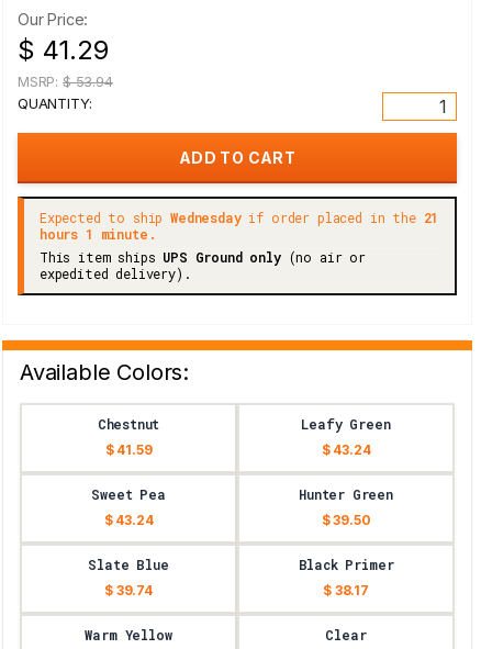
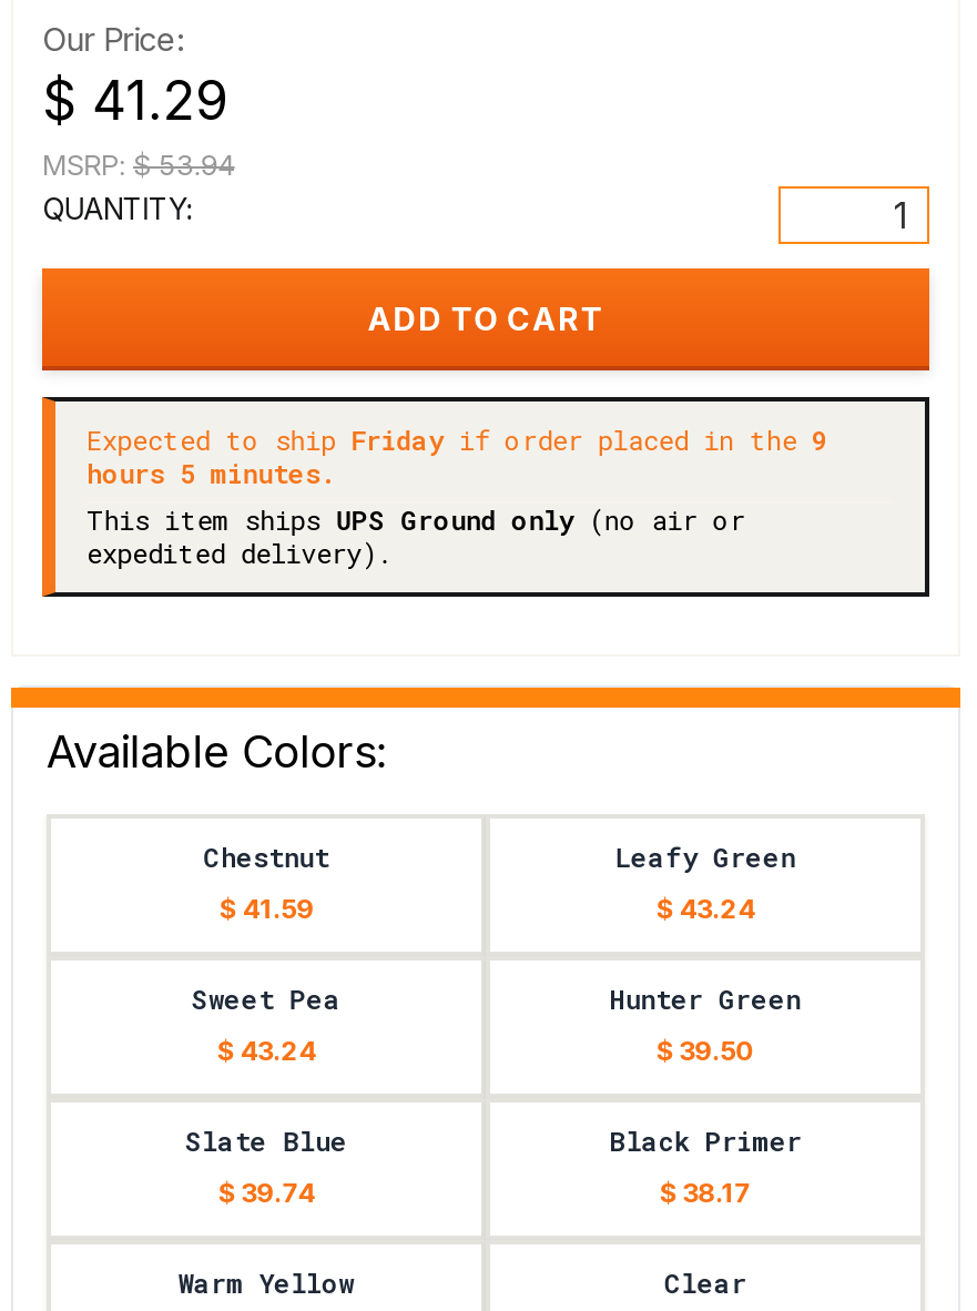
[40,209,438,226] Expected to ship Wednesday if order placed in the 21 -> [86,421,827,457] Expected to ship Friday if order placed in the 9
[40,225,156,243] hours 1 minute. -> [86,455,338,490] hours 5 minutes.

